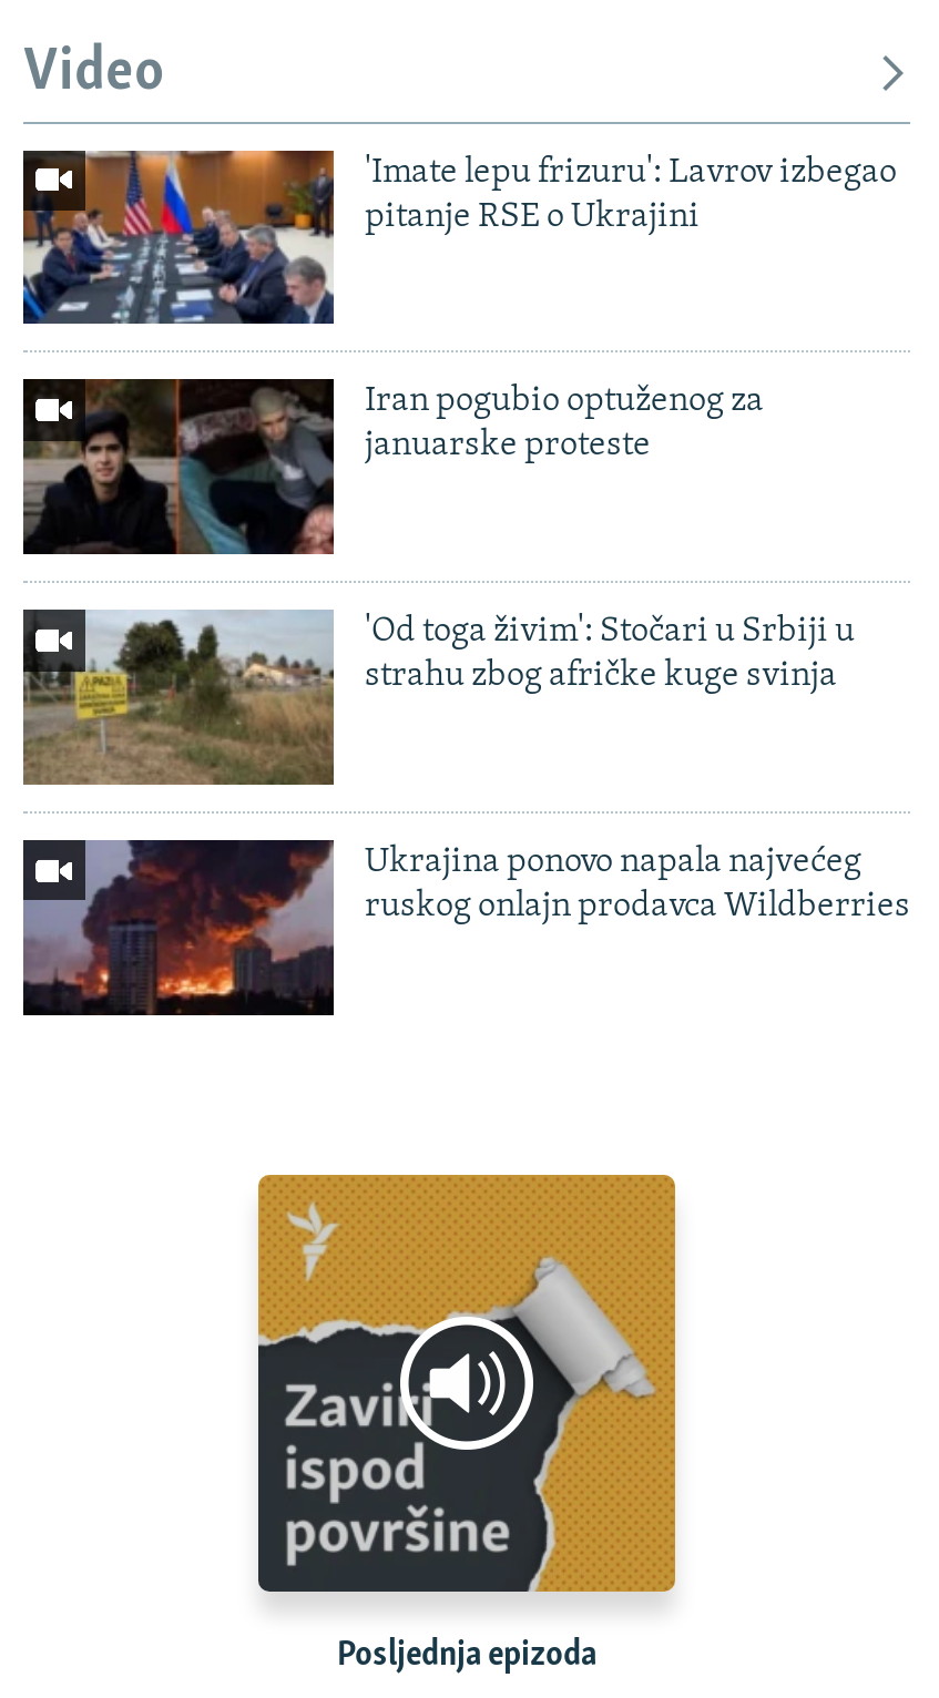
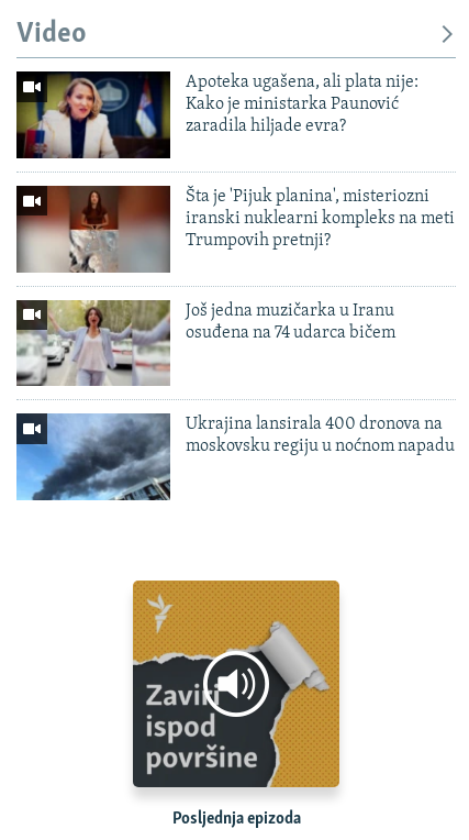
[21,150,897,327] [image] | 'Imate lepu frizuru': Lavrov izbegao | pitanje RSE o Ukrajini -> [15,70,418,159] [image] | Apoteka ugašena, ali plata nije: | Kako je ministarka Paunović | zaradila hiljade evra?
[23,376,764,555] [image] | Iran pogubio optuženog za | januarske proteste -> [15,185,455,273] [image] | Šta je 'Pijuk planina', misteriozni | iranski nuklearni kompleks na meti | Trumpovih pretnji?
[21,608,855,786] [image] | 'Od toga živim': Stočari u Srbiji u | strahu zbog afričke kuge svinja -> [15,299,395,387] [image] | Još jedna muzičarka u Iranu | osuđena na 74 udarca bičem
[21,839,910,1019] [image] | Ukrajina ponovo napala najvećeg | ruskog onlajn prodavca Wildberries -> [15,413,455,501] [image] | Ukrajina lansirala 400 dronova na | moskovsku regiju u noćnom napadu

